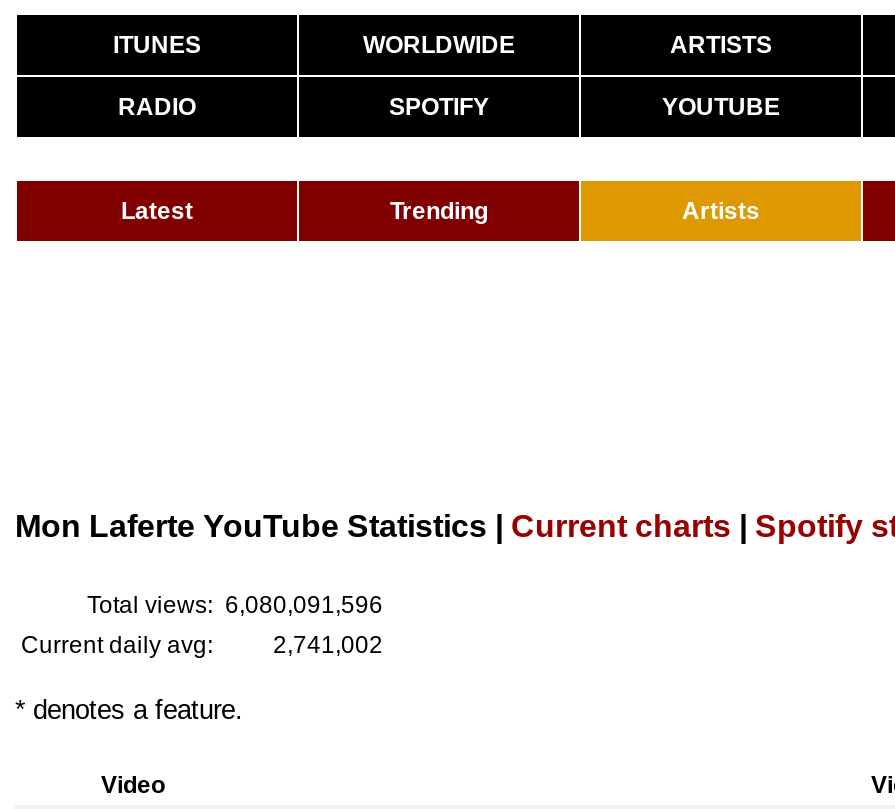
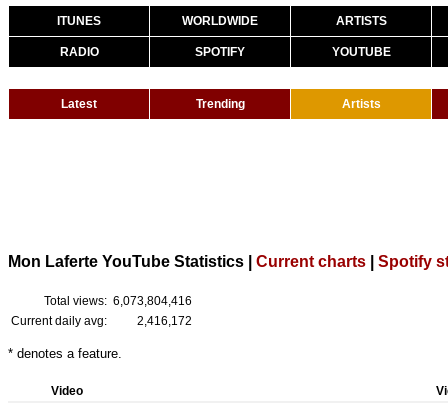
[87,591,383,619] Total views: 6,080,091,596 -> [44,294,192,308] Total views: 6,073,804,416
[273,631,383,659] 2,741,002 -> [137,314,192,328] 2,416,172

